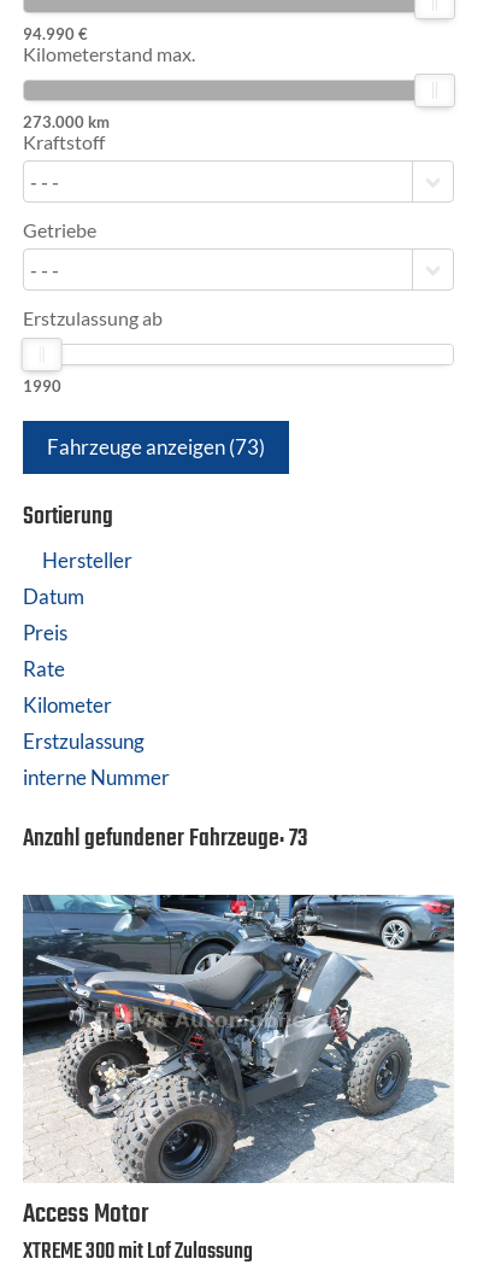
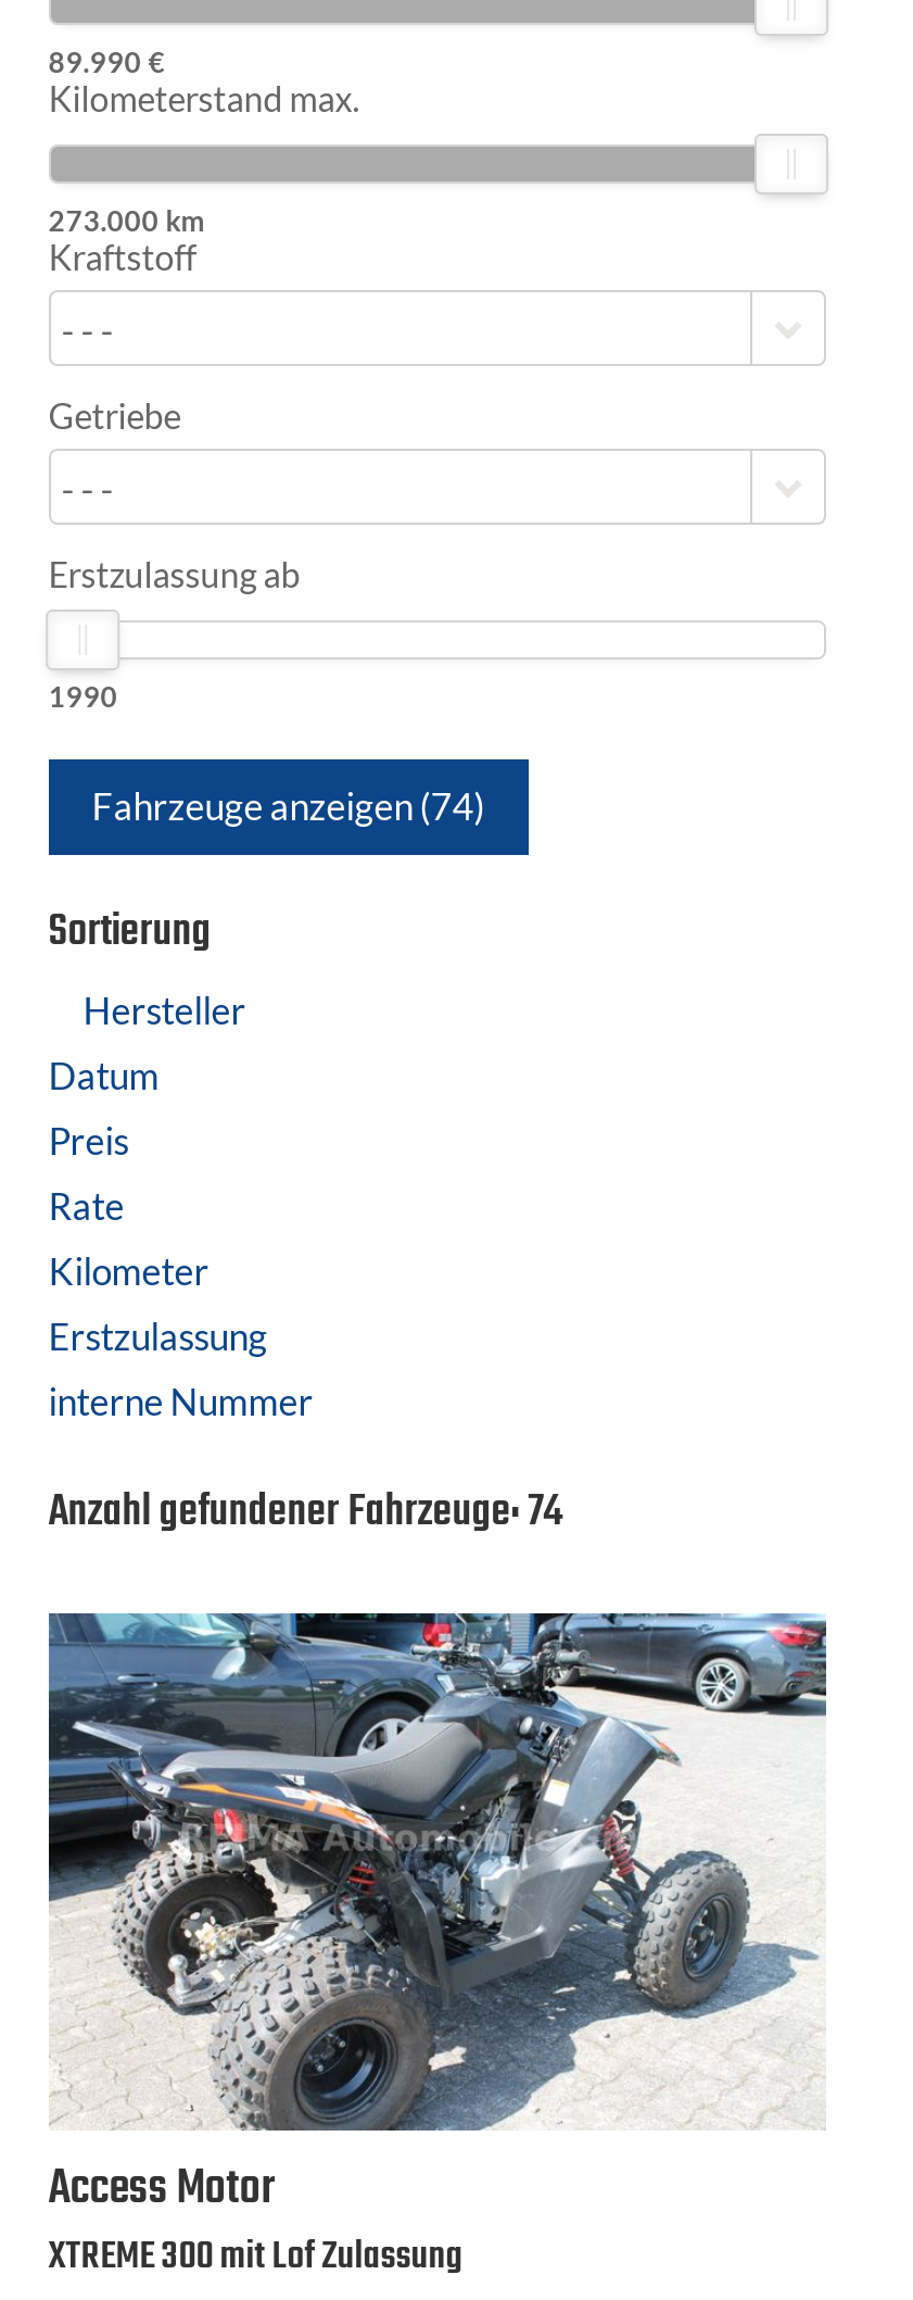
[23,25,88,44] 94.990 € -> [48,44,166,79] 89.990 €
[47,435,265,460] Fahrzeuge anzeigen (73) -> [92,783,485,829] Fahrzeuge anzeigen (74)
[23,821,308,858] Anzahl gefundener Fahrzeuge:73 -> [48,1478,563,1546] Anzahl gefundener Fahrzeuge:74

